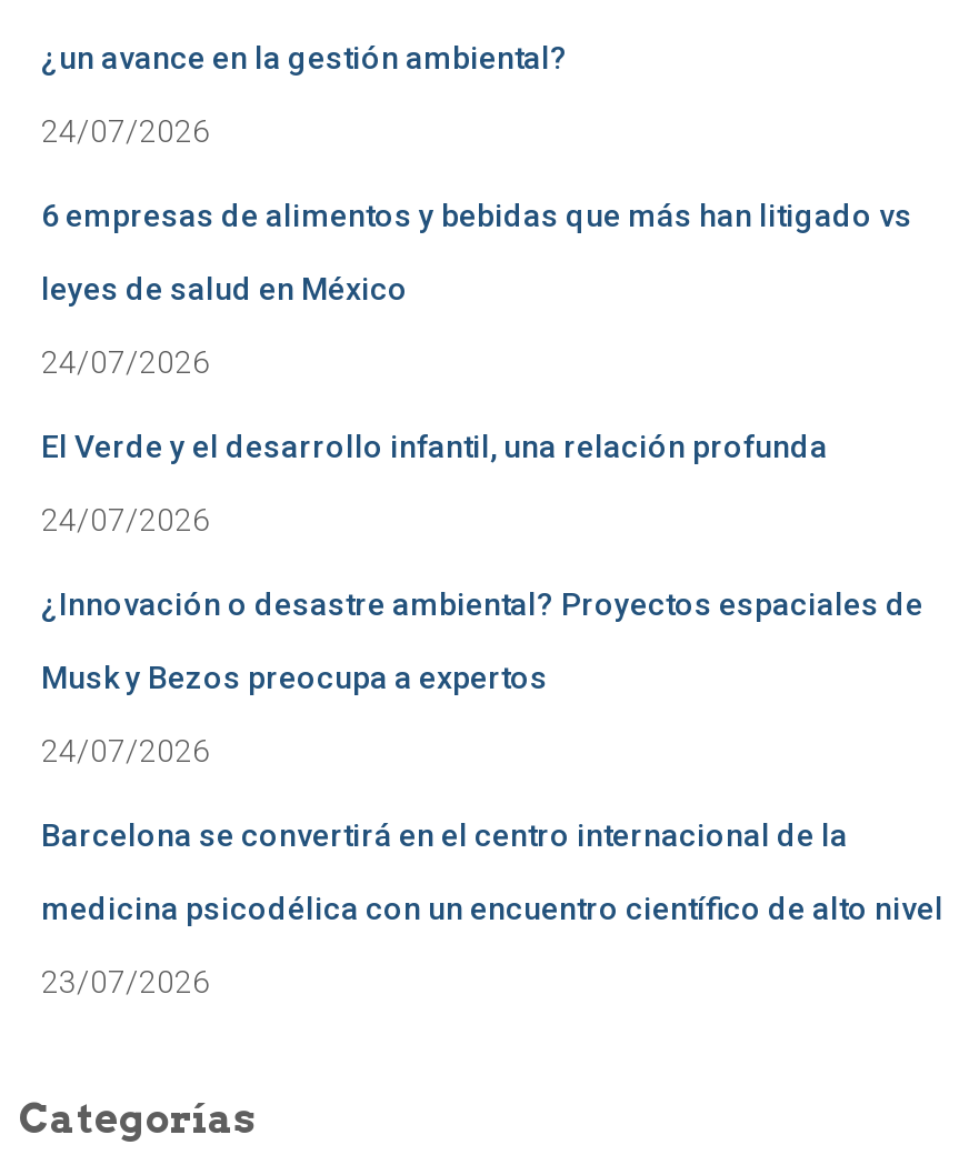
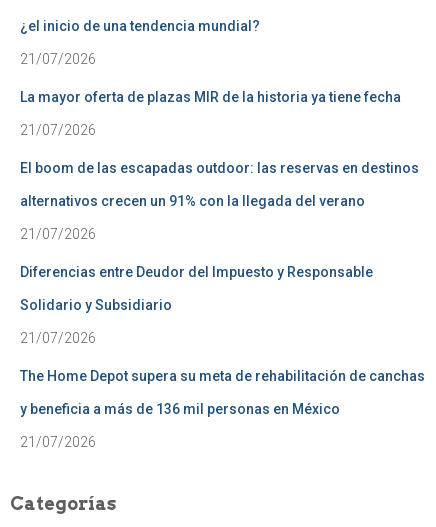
[41,39,568,75] ¿un avance en la gestión ambiental? -> [20,18,260,34] ¿el inicio de una tendencia mundial?
[41,113,210,148] 24/07/2026 -> [20,51,96,67] 21/07/2026
[41,197,912,233] 6 empresas de alimentos y bebidas que más han litigado vs -> [20,89,401,105] La mayor oferta de plazas MIR de la historia ya tiene fecha
[41,270,408,306] leyes de salud en México -> [20,122,96,138] 21/07/2026
[41,344,210,379] 24/07/2026 -> [20,160,419,176] El boom de las escapadas outdoor: las reservas en destinos
[41,428,828,464] El Verde y el desarrollo infantil, una relación profunda -> [20,193,365,209] alternativos crecen un 91% con la llegada del verano
[41,501,210,537] 24/07/2026 -> [20,226,96,242] 21/07/2026
[41,586,923,621] ¿Innovación o desastre ambiental? Proyectos espaciales de -> [20,264,373,280] Diferencias entre Deudor del Impuesto y Responsable
[41,659,548,695] Musk y Bezos preocupa a expertos -> [20,297,172,313] Solidario y Subsidiario
[41,732,210,768] 24/07/2026 -> [20,330,96,346] 21/07/2026
[41,817,848,852] Barcelona se convertirá en el centro internacional de la -> [20,368,425,384] The Home Depot supera su meta de rehabilitación de canchas
[41,890,943,926] medicina psicodélica con un encuentro científico de alto nivel -> [20,401,340,417] y beneficia a más de 136 mil personas en México
[41,963,210,999] 23/07/2026 -> [20,434,96,450] 21/07/2026

